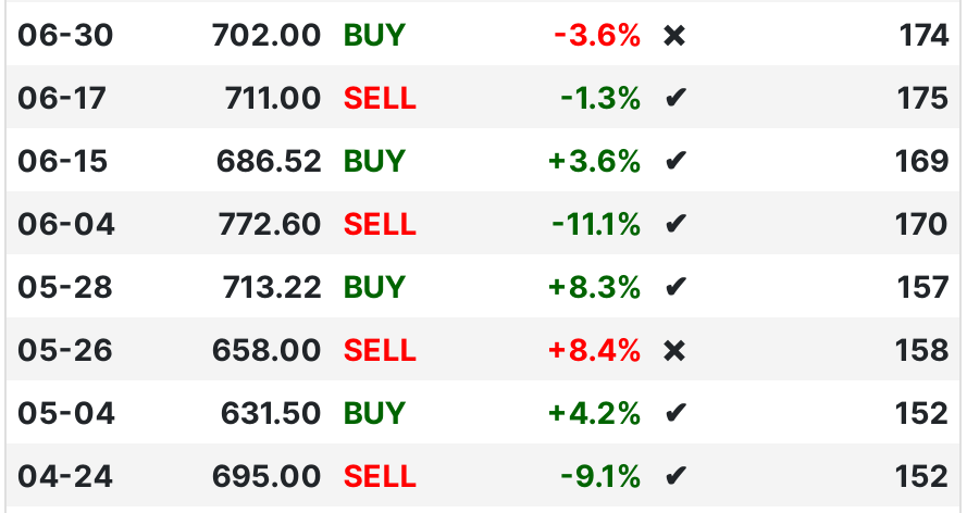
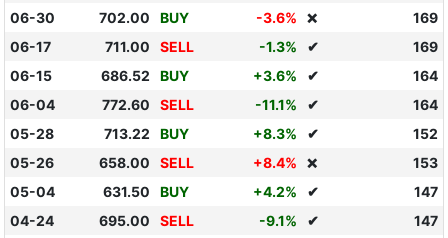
[899,15,949,52] 174 -> [413,9,438,26] 169
[897,78,949,115] 175 -> [413,38,438,55] 169
[895,141,949,178] 169 -> [413,67,438,84] 164
[895,204,949,241] 170 -> [413,96,438,113] 164
[897,267,949,304] 157 -> [413,125,438,142] 152
[895,330,949,367] 158 -> [413,154,438,171] 153
[895,393,949,430] 152 -> [414,183,438,200] 147
[895,456,949,493] 152 -> [414,212,438,229] 147

